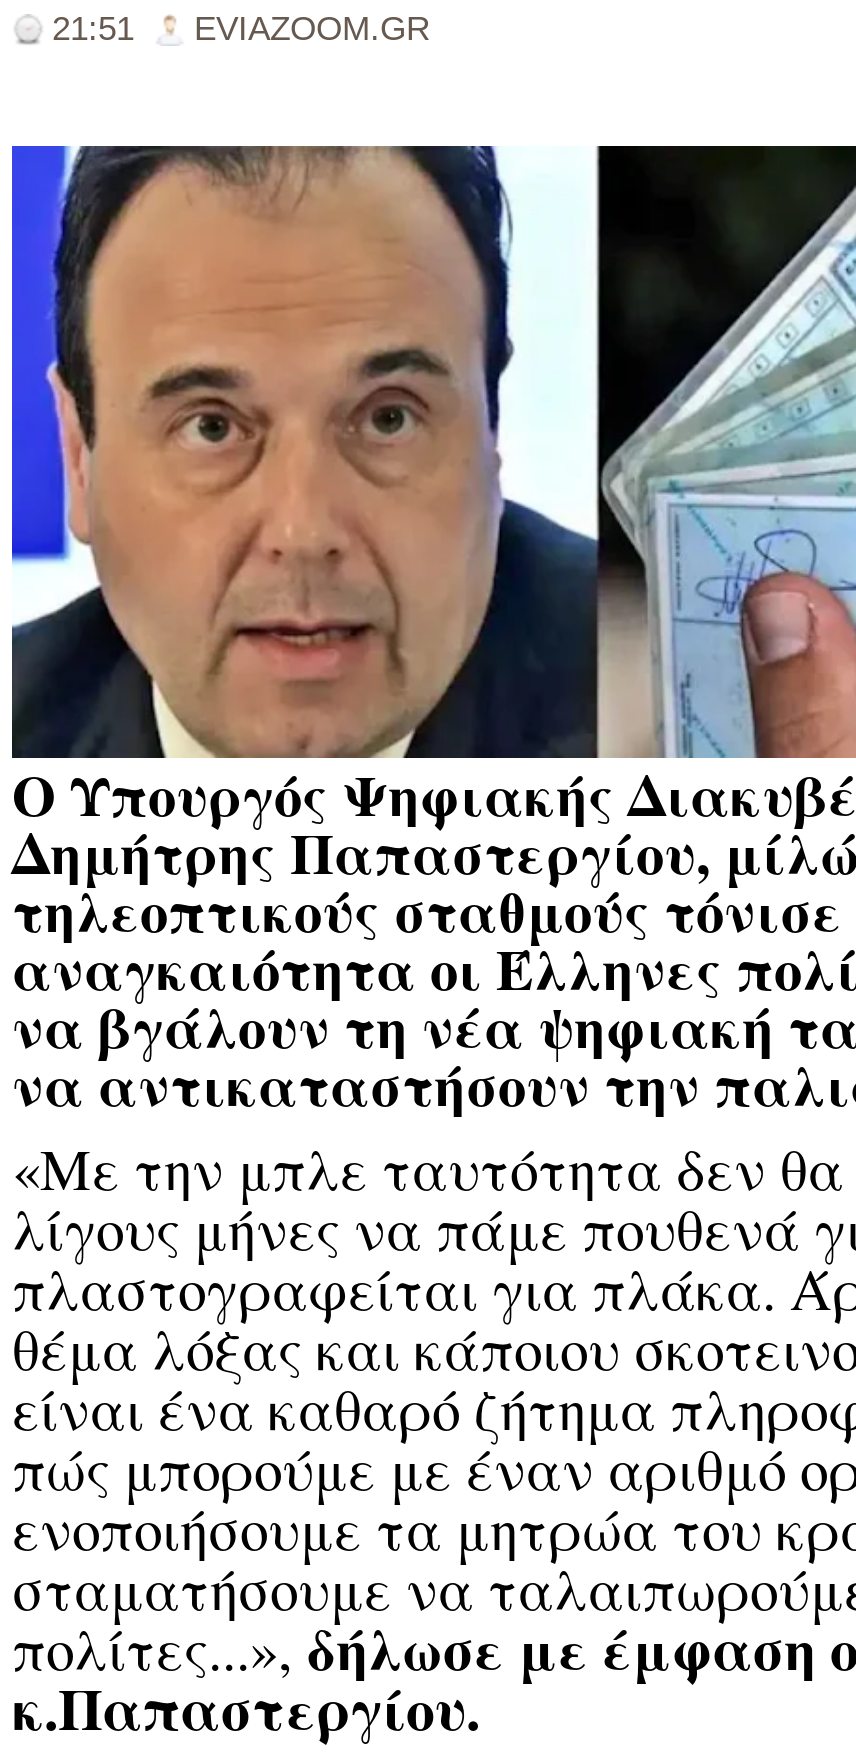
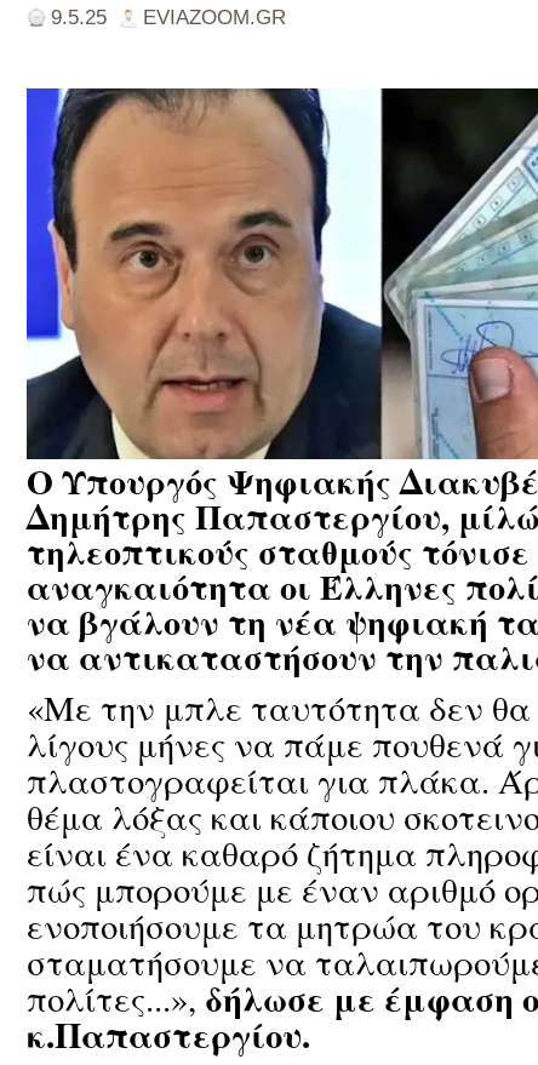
[52,10,430,48] 21:51 EVIAZOOM.GR -> [51,6,286,29] 9.5.25 EVIAZOOM.GR

